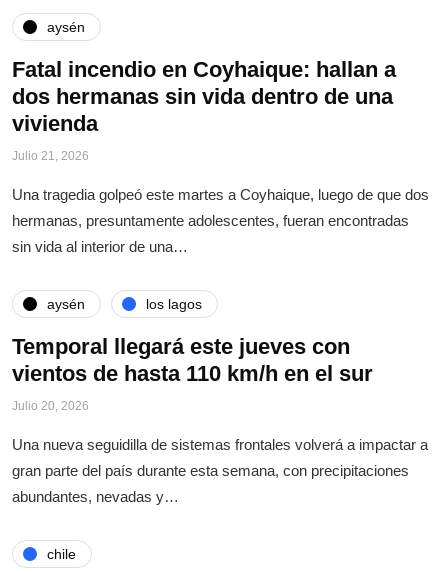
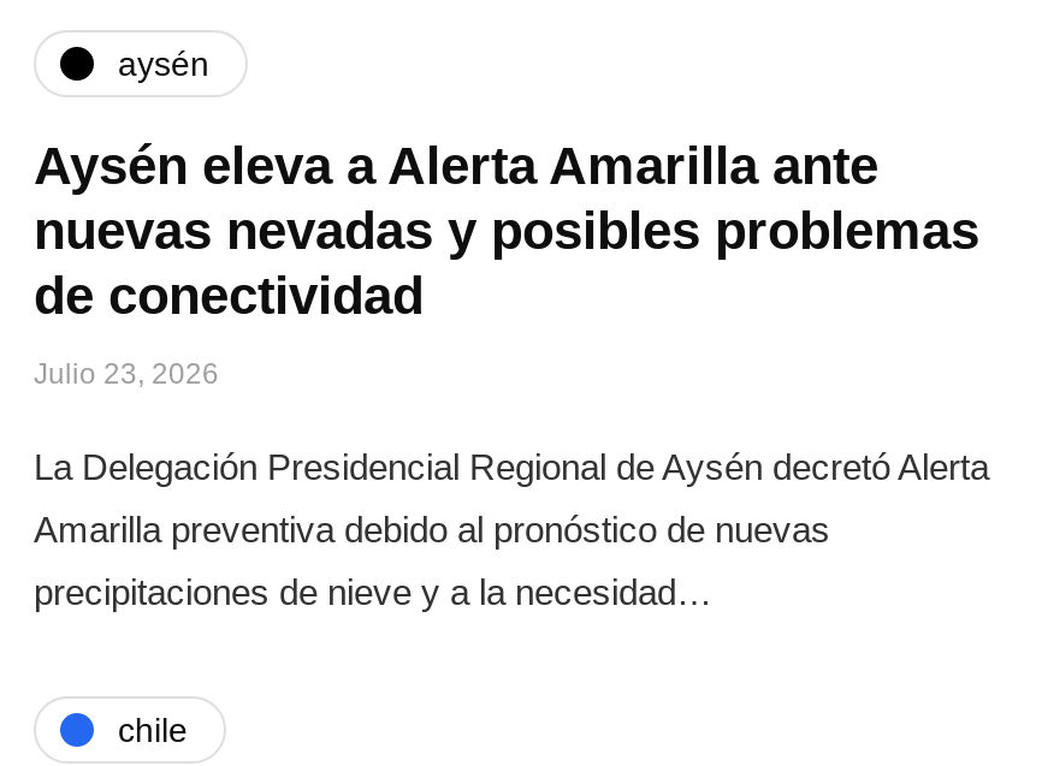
[12,57,429,505] Fatal incendio en Coyhaique: hallan a | dos hermanas sin vida dentro de una | vivienda | Julio 21, 2026 | Una tragedia golpeó este martes a Coyhaique, luego de que dos | hermanas, presuntamente adolescentes, fueran encontradas | sin vida al interior de una… | aysén | los lagos | Temporal llegará este jueves con | vientos de hasta 110 km/h en el sur | Julio 20, 2026 | Una nueva seguidilla de sistemas frontales volverá a impactar a | gran parte del país durante esta semana, con precipitaciones | abundantes, nevadas y… -> [34,136,989,613] Aysén eleva a Alerta Amarilla ante | nuevas nevadas y posibles problemas | de conectividad | Julio 23, 2026 | La Delegación Presidencial Regional de Aysén decretó Alerta | Amarilla preventiva debido al pronóstico de nuevas | precipitaciones de nieve y a la necesidad…

